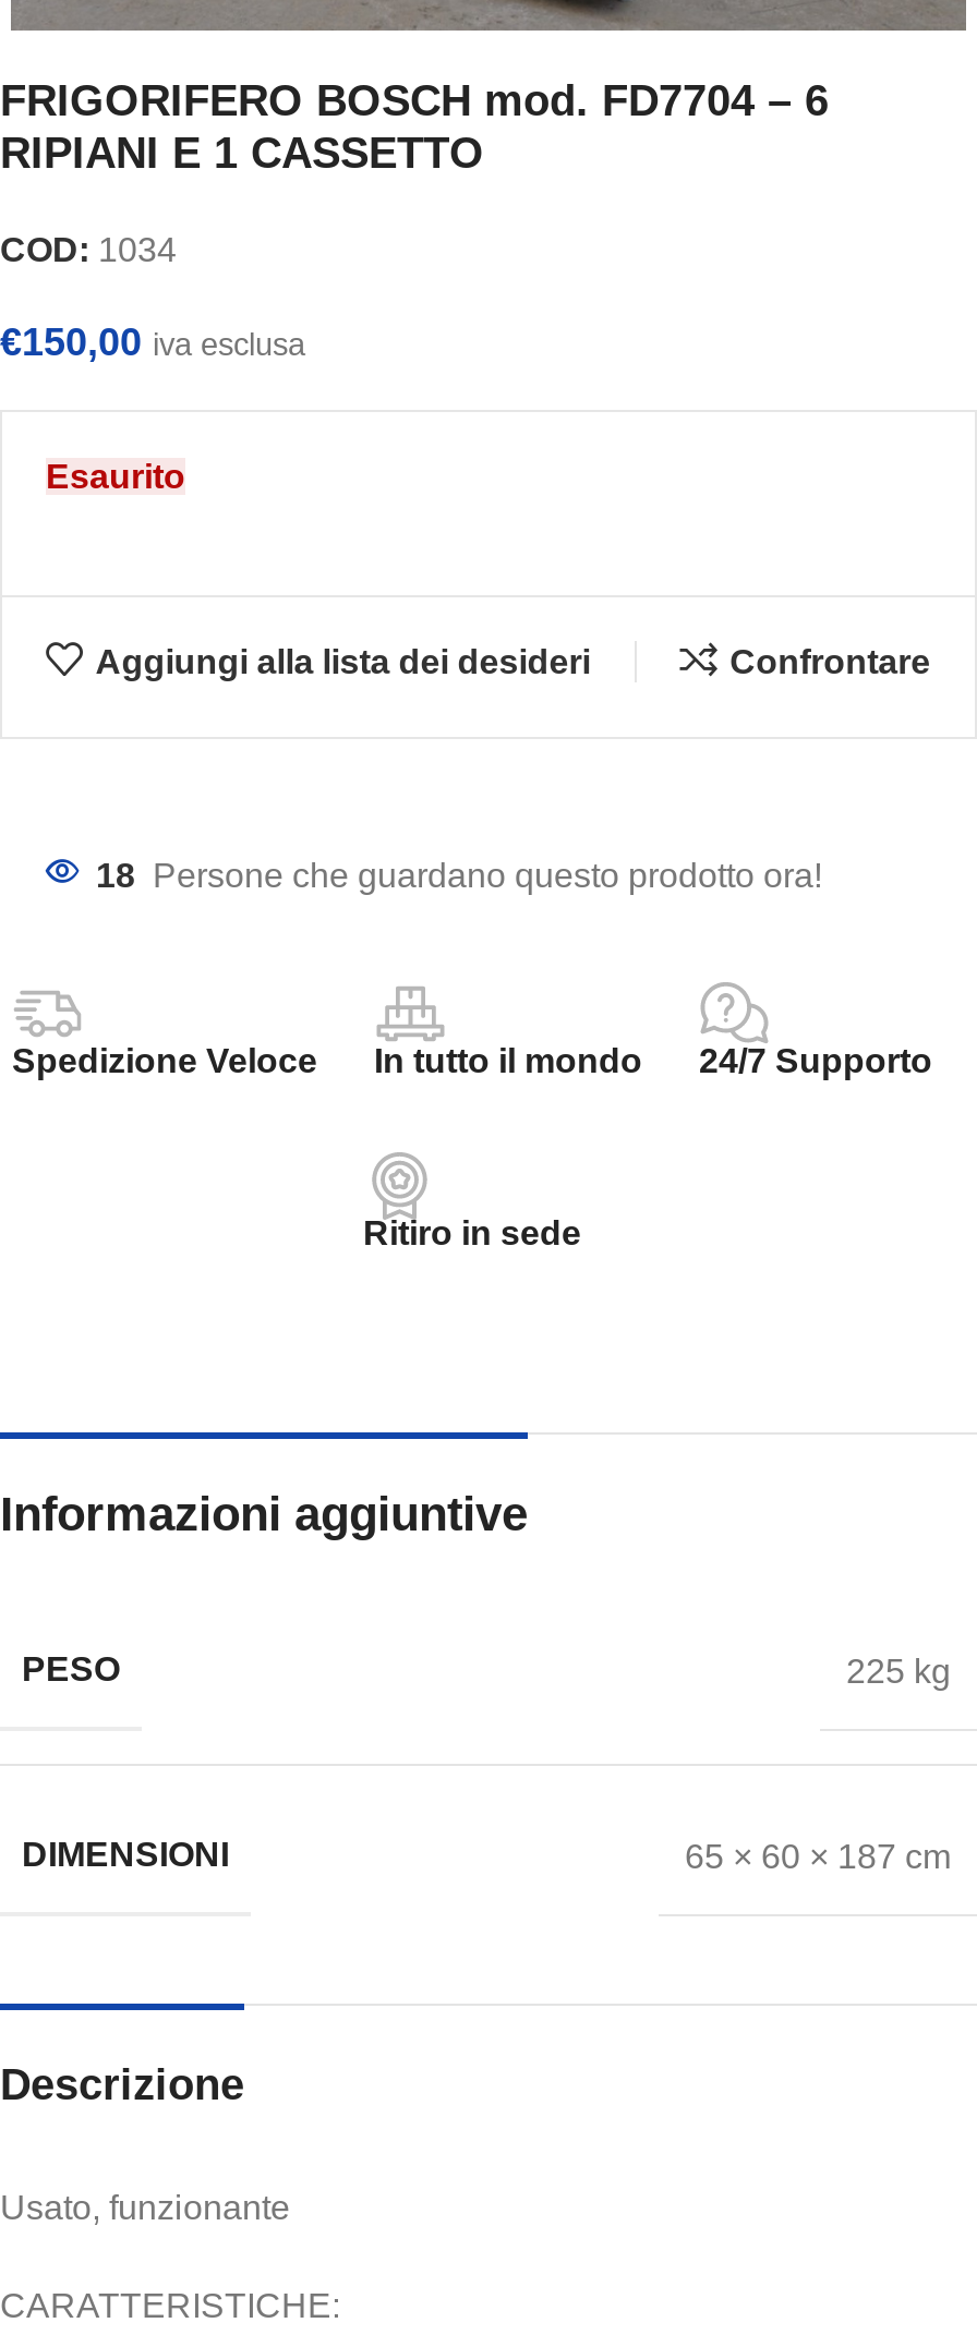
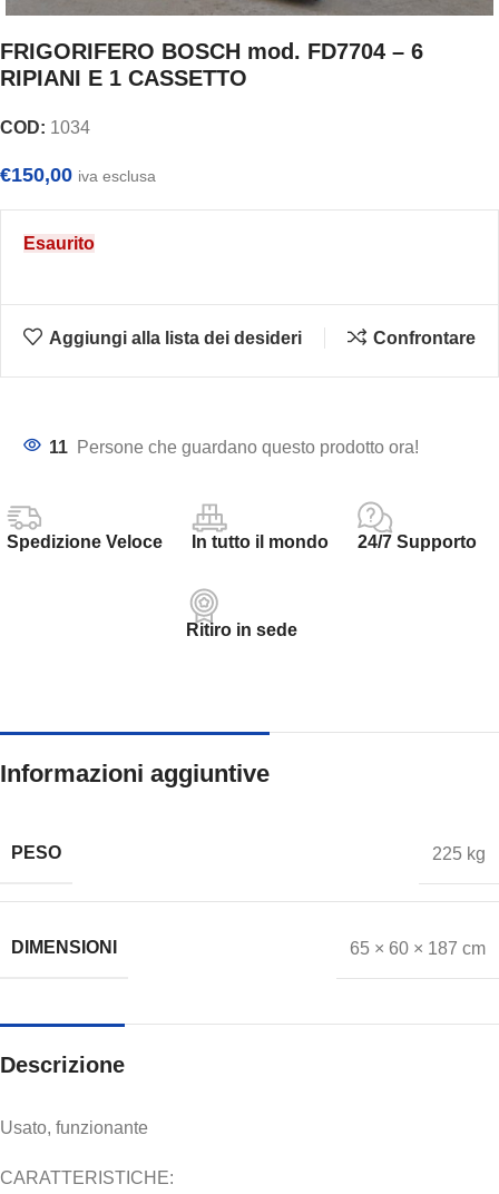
[96,858,822,895] 18 Persone che guardano questo prodotto ora! -> [49,438,419,457] 11 Persone che guardano questo prodotto ora!

